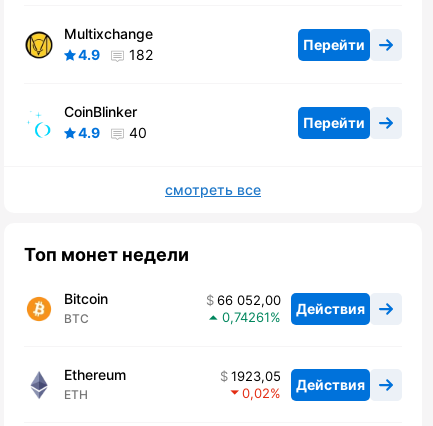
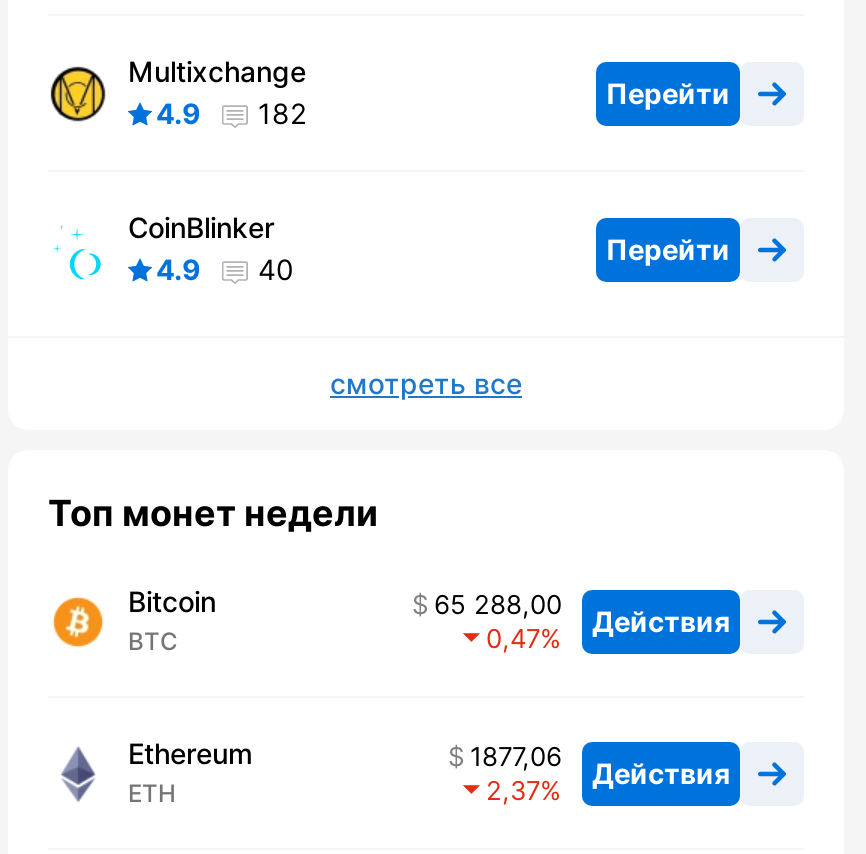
[217,292,365,317] 66 052,00 Действия -> [434,589,730,638] 65 288,00 Действия
[222,309,270,325] 0,74261 -> [486,623,540,655] 0,47
[231,368,365,393] 1923,05 Действия -> [470,741,730,790] 1877,06 Действия
[242,385,270,401] 0,02 -> [486,775,540,807] 2,37

